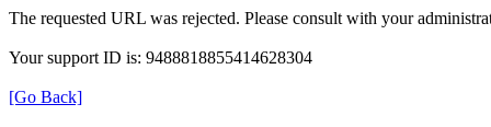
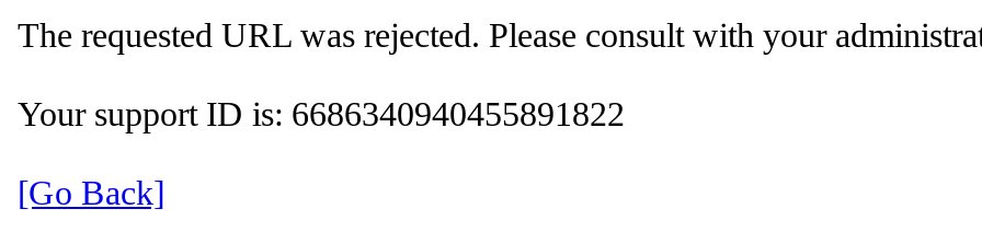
[9,48,312,67] Your support ID is: 9488818855414628304 -> [18,95,625,132] Your support ID is: 6686340940455891822

